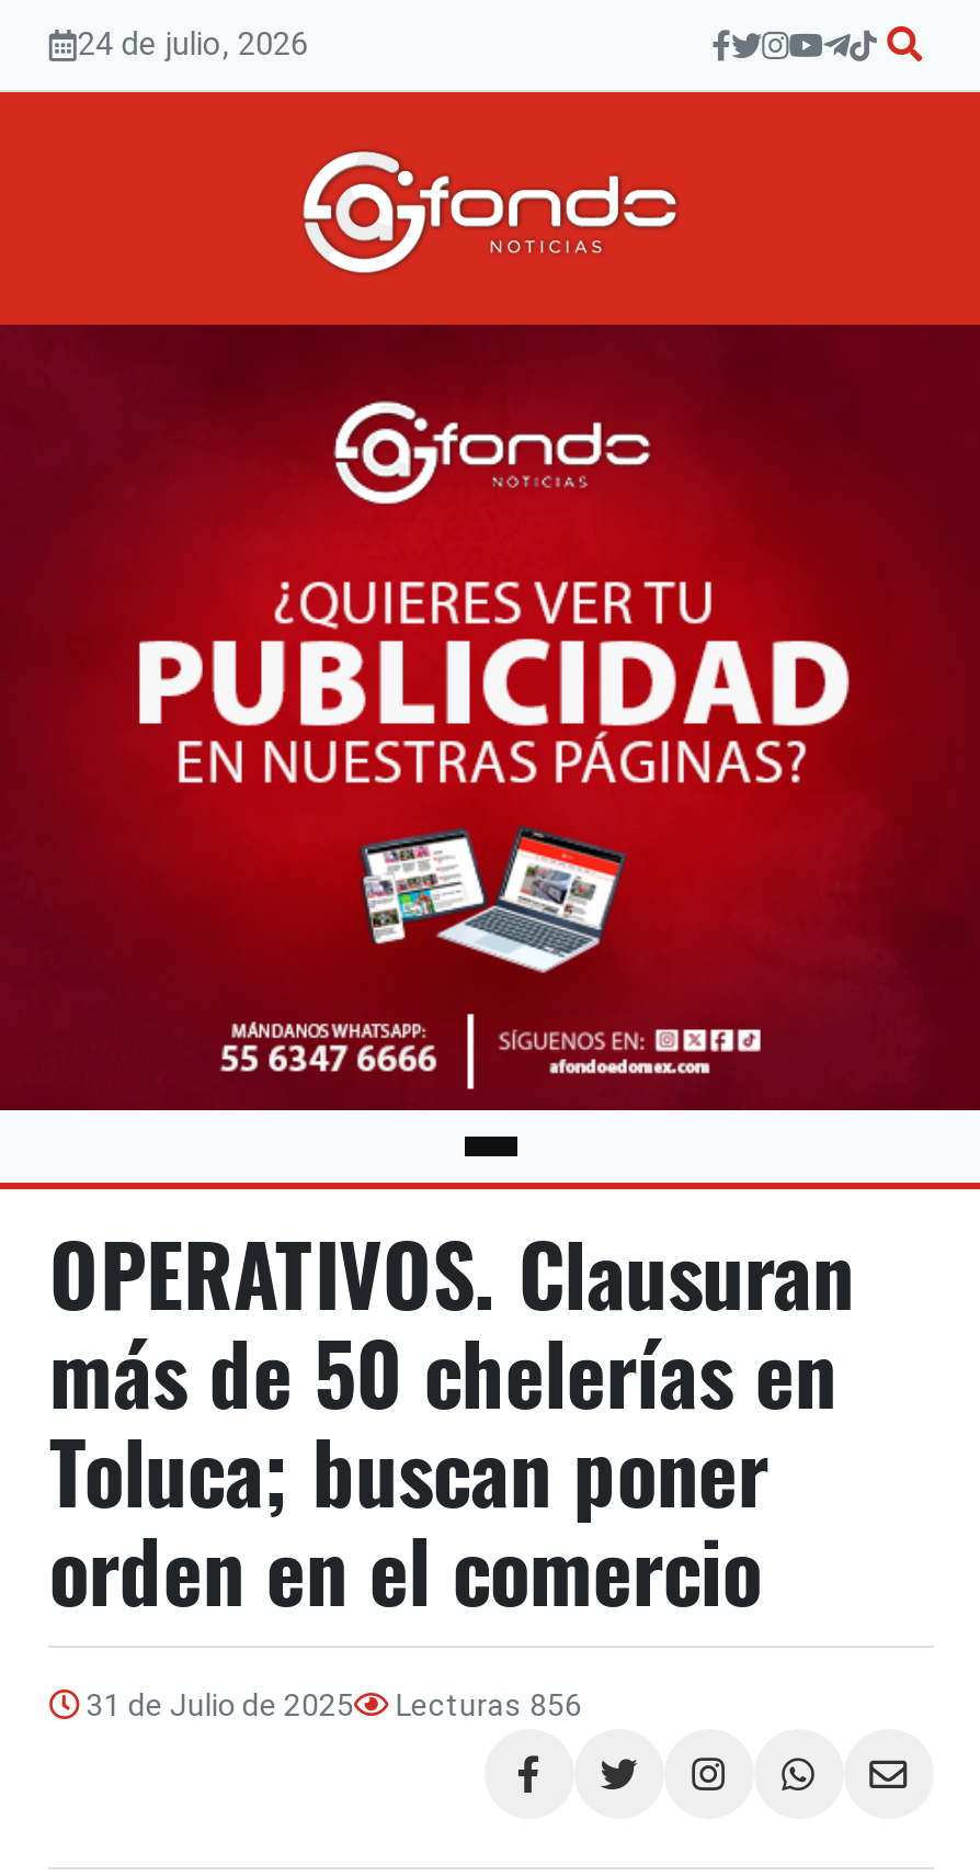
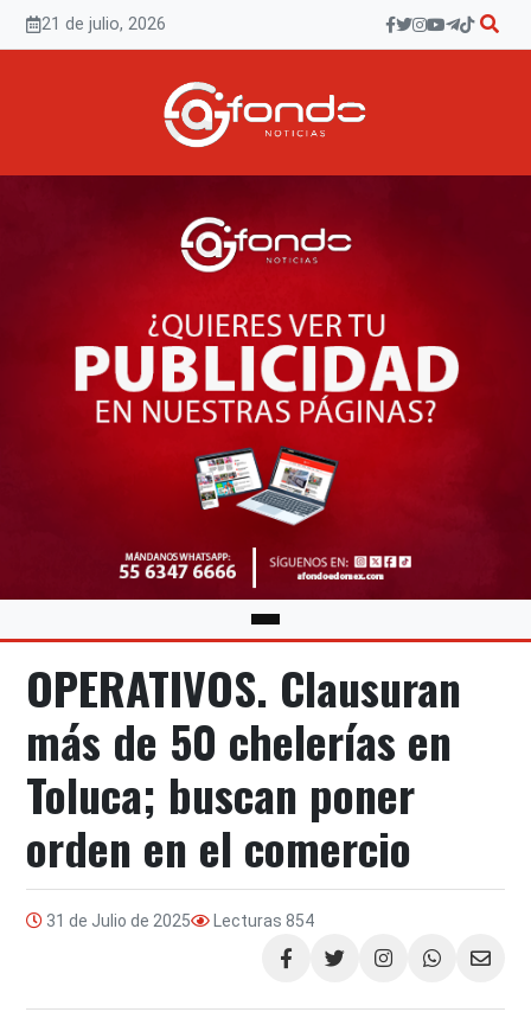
[78,25,308,63] 24 de julio, 2026 -> [42,14,166,34] 21 de julio, 2026
[80,1688,582,1723] 31 de Julio de 2025 Lecturas 856 -> [43,912,315,931] 31 de Julio de 2025 Lecturas 854

